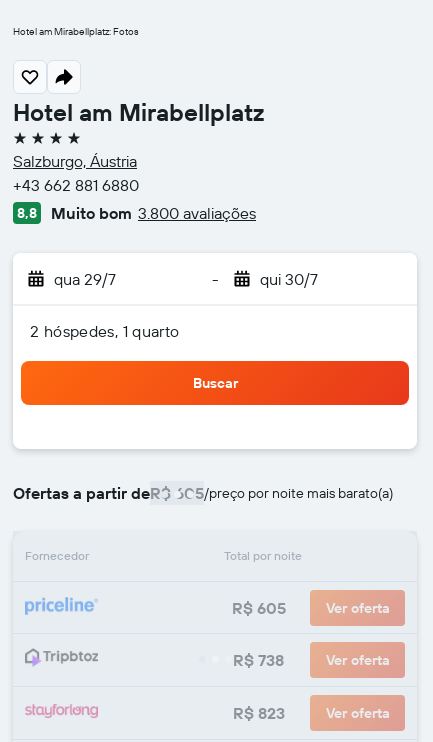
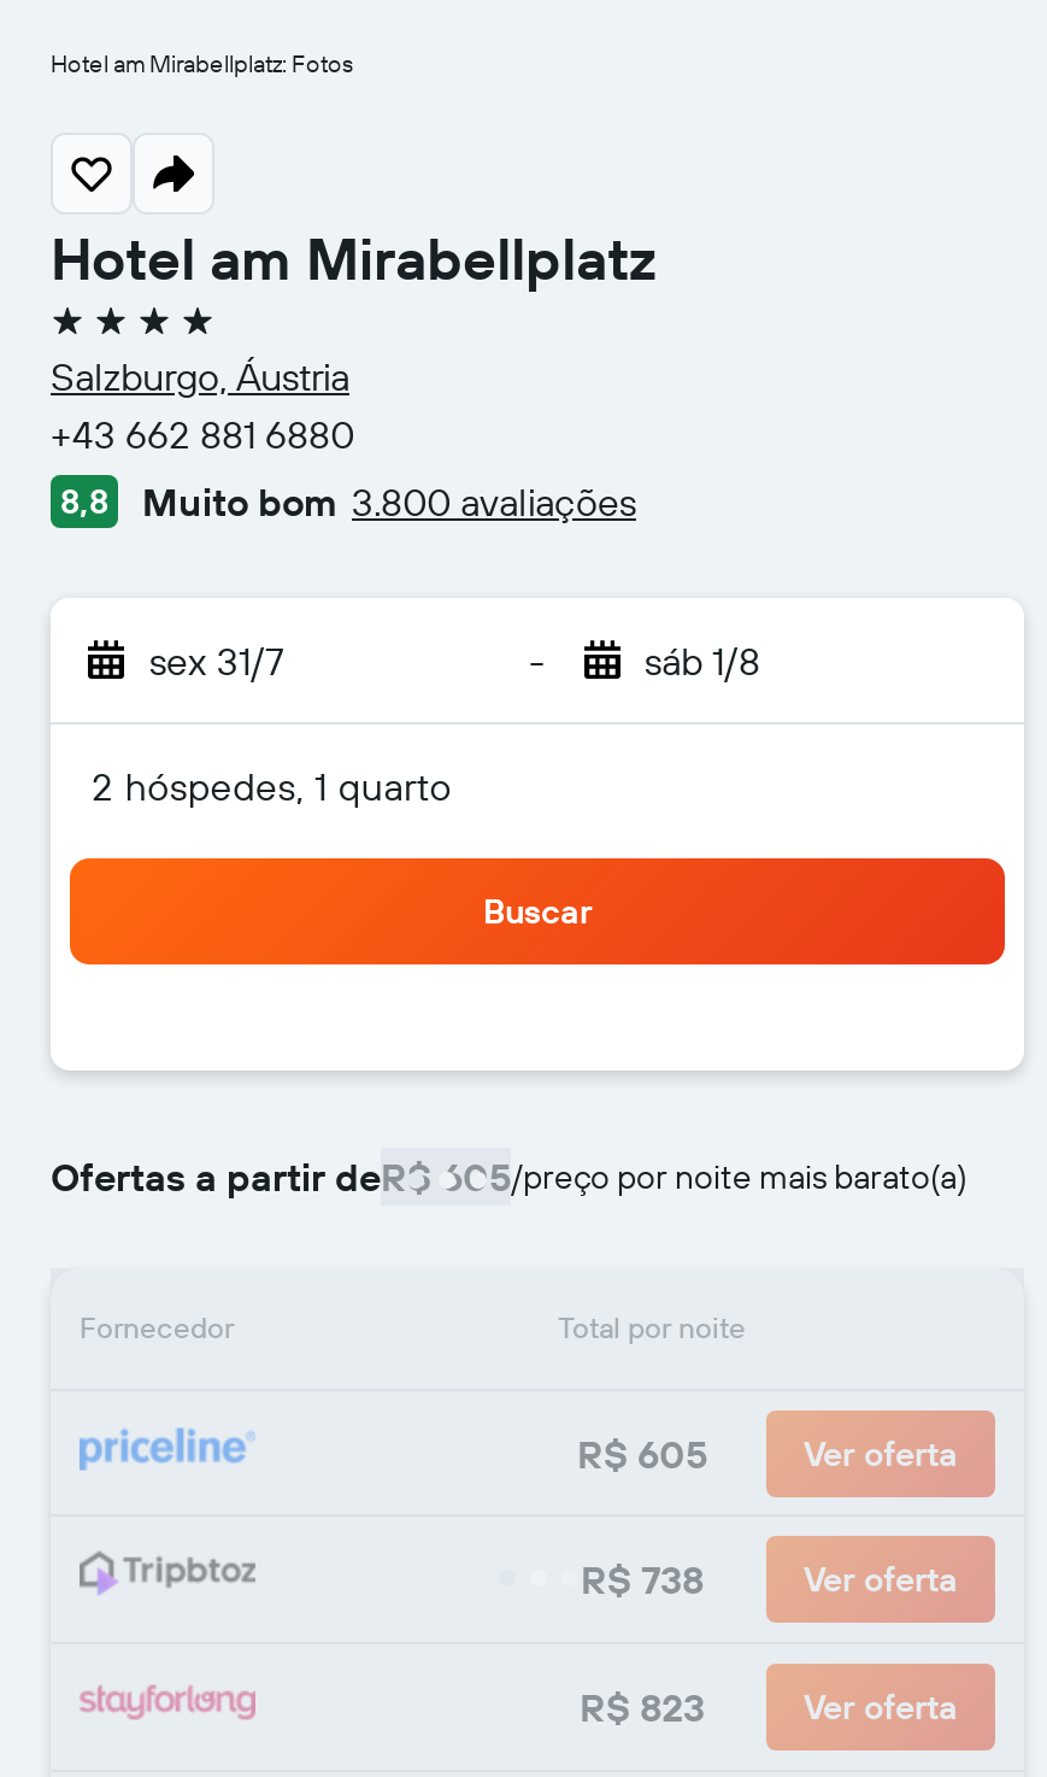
[54,269,116,289] qua 29/7 -> [149,637,284,685] sex 31/7
[259,269,317,289] qui 30/7 -> [645,637,760,685] sáb 1/8

